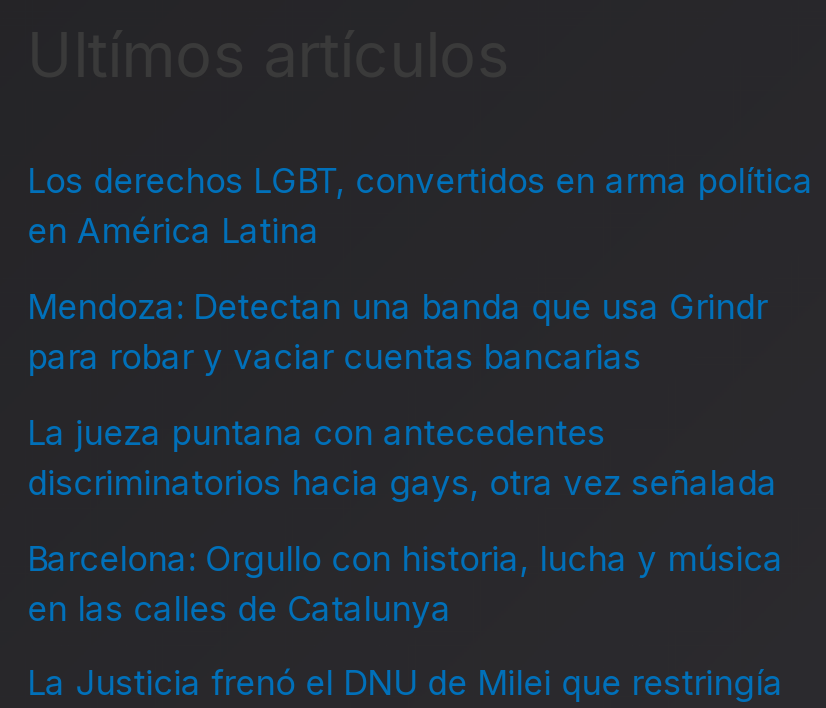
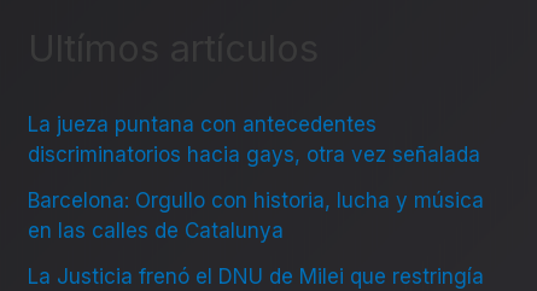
[27,161,813,377] Los derechos LGBT, convertidos en arma política | en América Latina | Mendoza: Detectan una banda que usa Grindr | para robar y vaciar cuentas bancarias -> none

